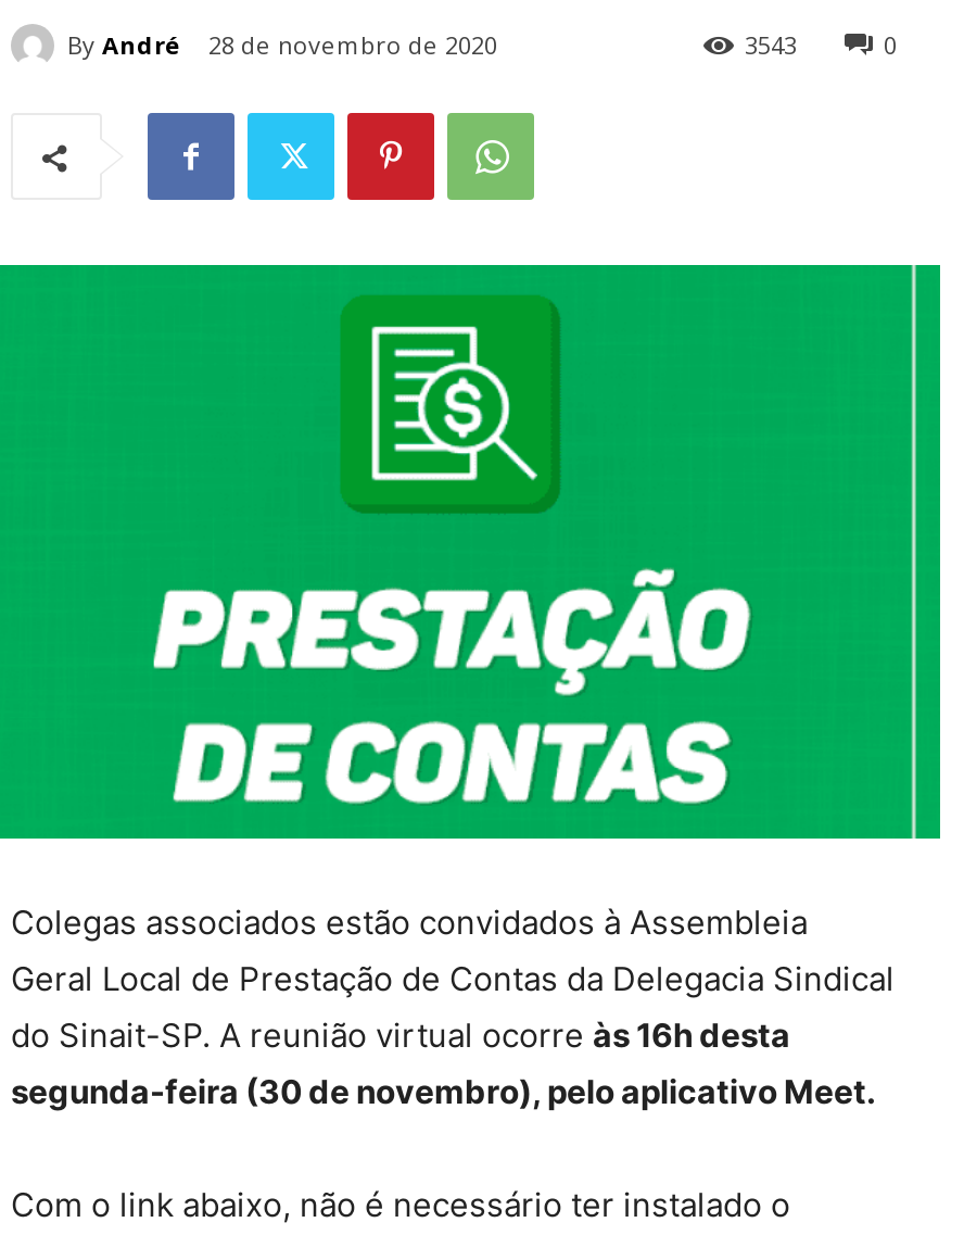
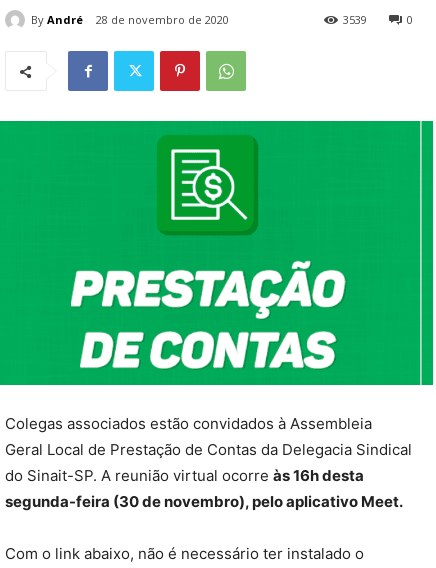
[745,28,797,61] 3543 -> [343,12,367,27] 3539

